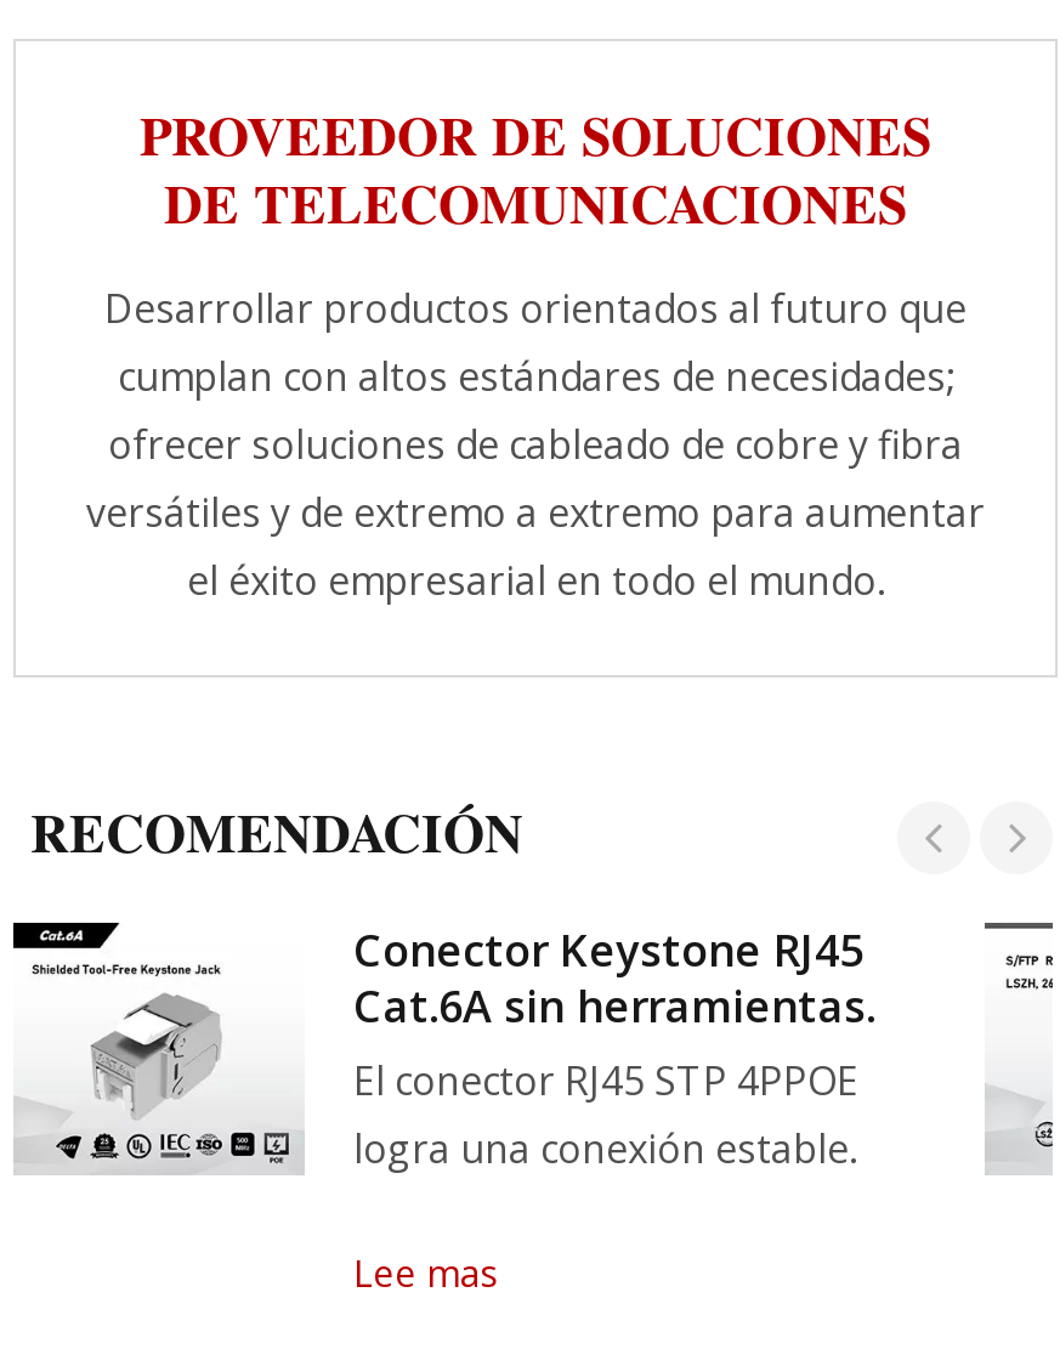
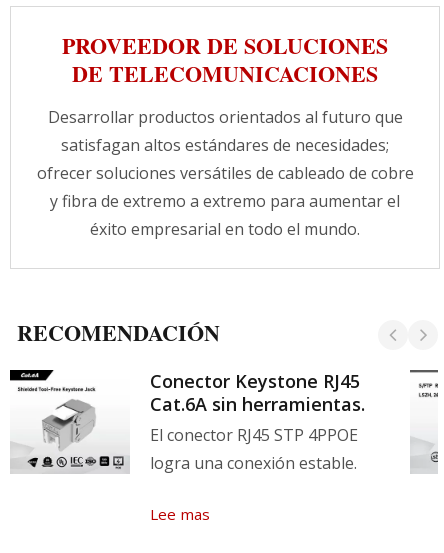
[86,349,985,606] cumplan con altos estándares de necesidades; | ofrecer soluciones de cableado de cobre y fibra | versátiles y de extremo a extremo para aumentar | el éxito empresarial en todo el mundo. -> [36,134,413,240] satisfagan altos estándares de necesidades; | ofrecer soluciones versátiles de cableado de cobre | y fibra de extremo a extremo para aumentar el | éxito empresarial en todo el mundo.

